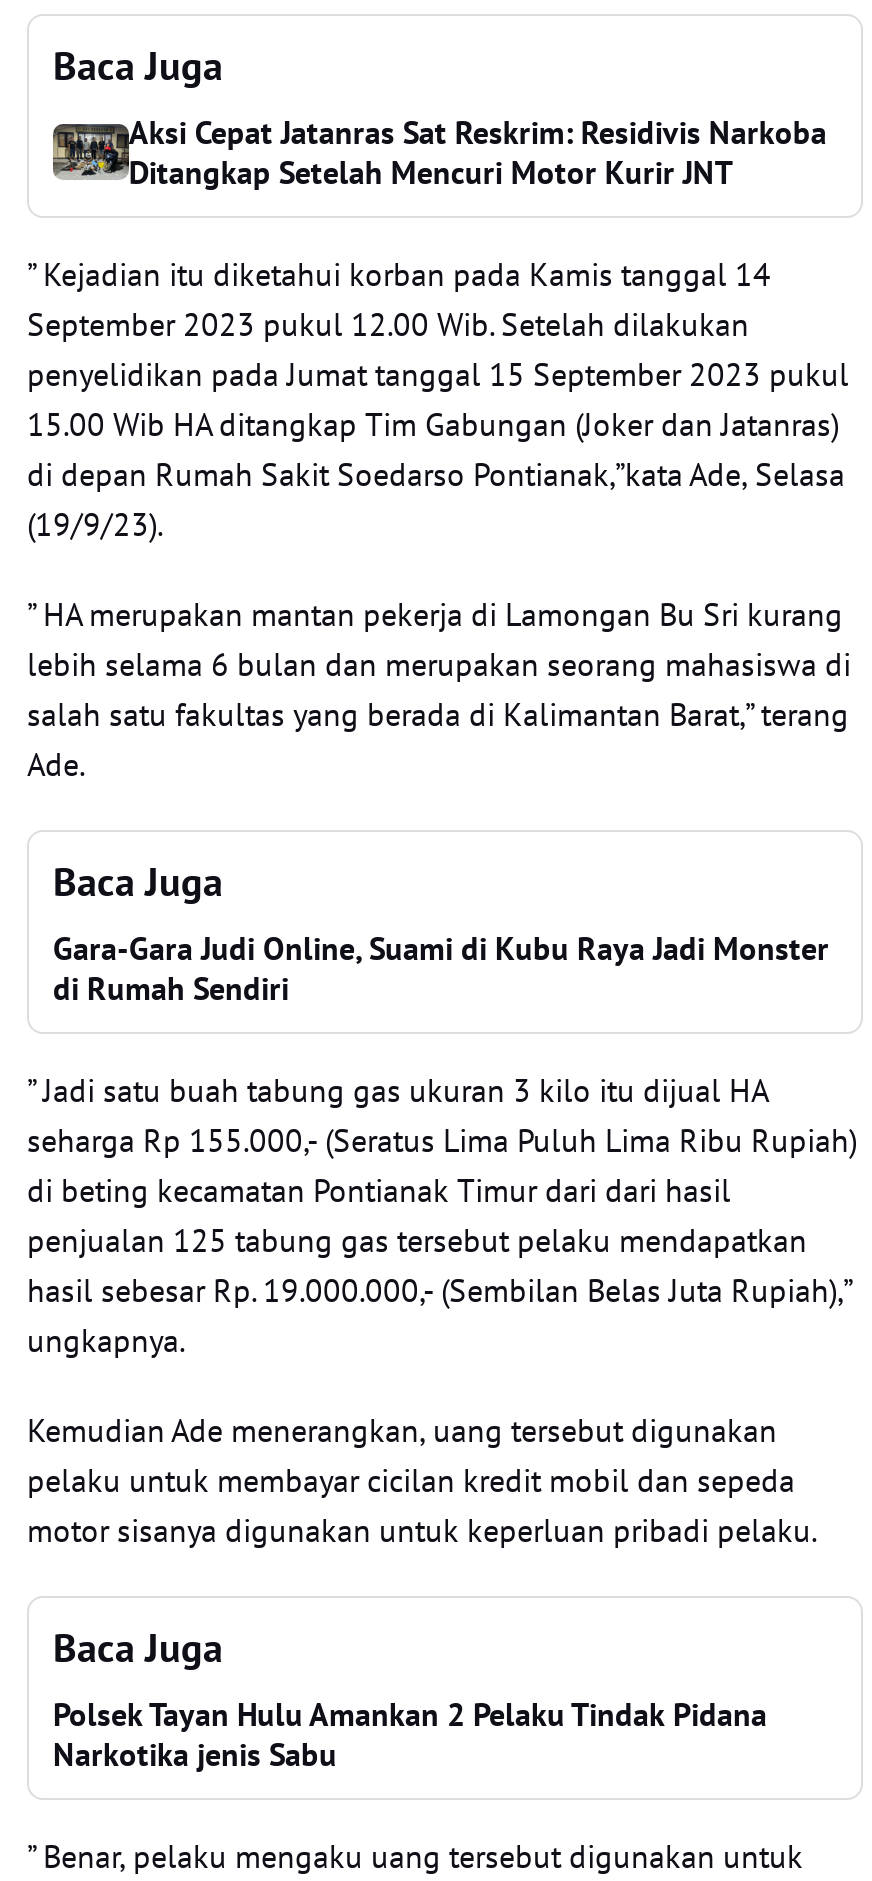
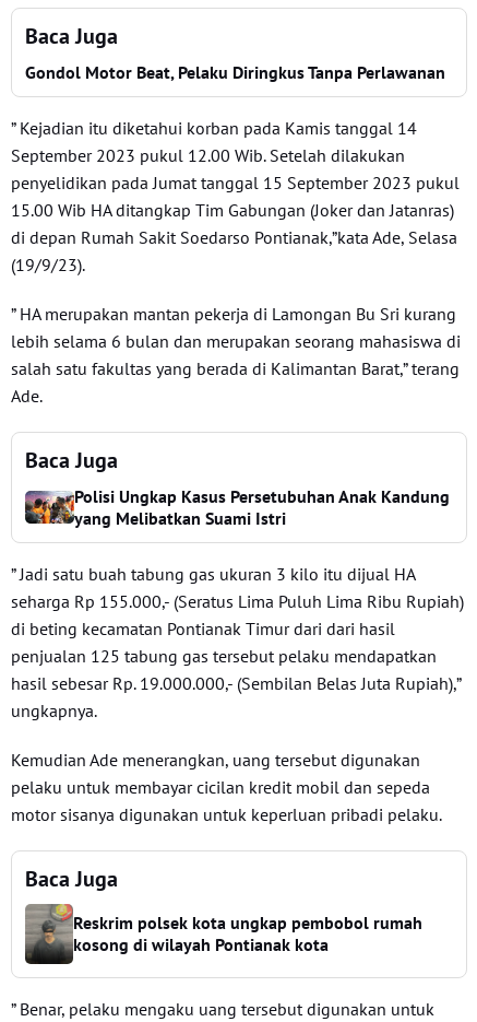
[129,112,827,192] Aksi Cepat Jatanras Sat Reskrim: Residivis Narkoba | Ditangkap Setelah Mencuri Motor Kurir JNT -> [25,61,445,83] Gondol Motor Beat, Pelaku Diringkus Tanpa Perlawanan
[53,928,829,1008] Gara-Gara Judi Online, Suami di Kubu Raya Jadi Monster | di Rumah Sendiri -> [74,485,449,529] Polisi Ungkap Kasus Persetubuhan Anak Kandung | yang Melibatkan Suami Istri
[53,1694,767,1774] Polsek Tayan Hulu Amankan 2 Pelaku Tindak Pidana | Narkotika jenis Sabu -> [73,912,422,956] Reskrim polsek kota ungkap pembobol rumah | kosong di wilayah Pontianak kota

